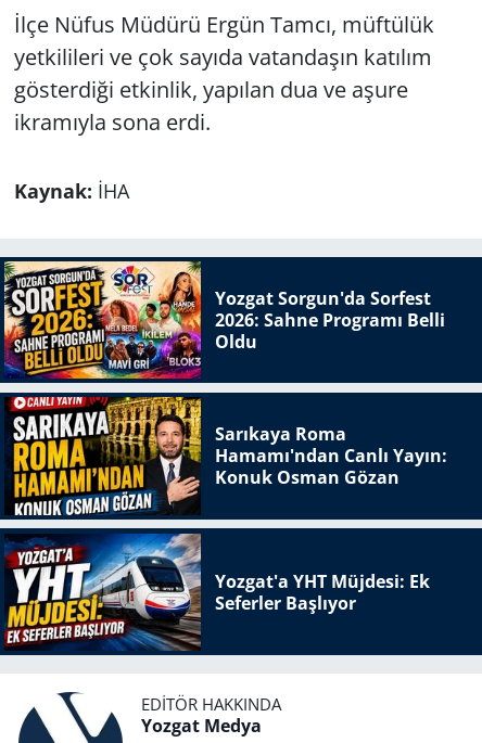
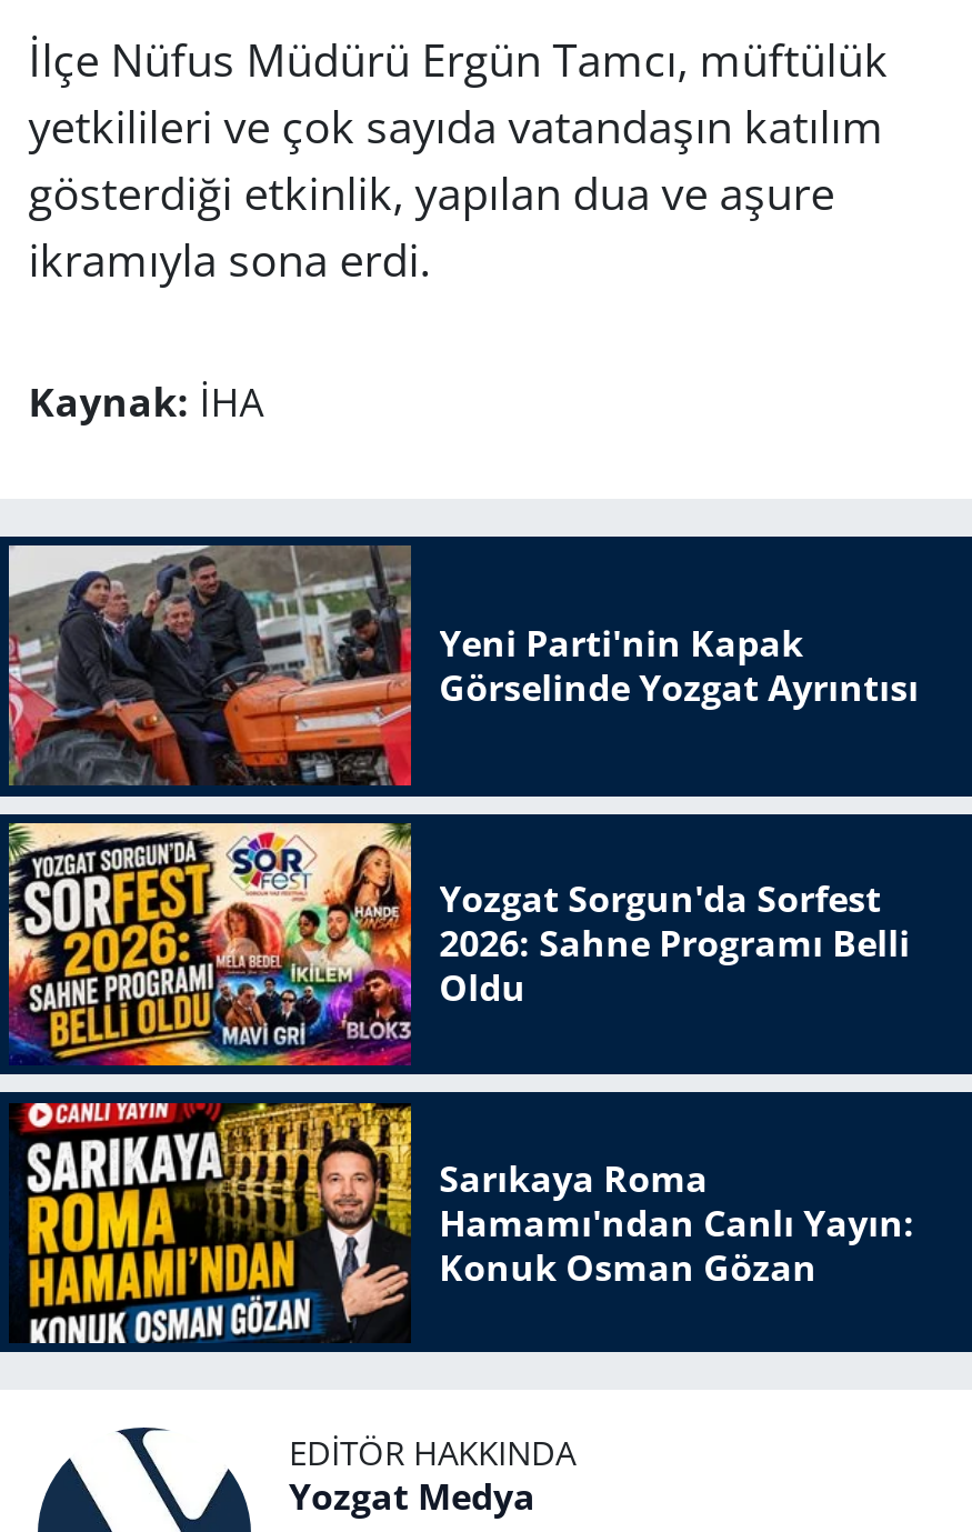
none -> [7,545,919,785] [image] | Yeni Parti'nin Kapak | Görselinde Yozgat Ayrıntısı
moved [0,260,447,490] -> [0,821,914,1292]: [image] | Yozgat Sorgun'da Sorfest | 2026: Sahne Programı Belli | Oldu | Sarıkaya Roma | Hamamı'ndan Canlı Yayın: | Konuk Osman Gözan
[3,533,429,651] [image] | Yozgat'a YHT Müjdesi: Ek | Seferler Başlıyor -> none

